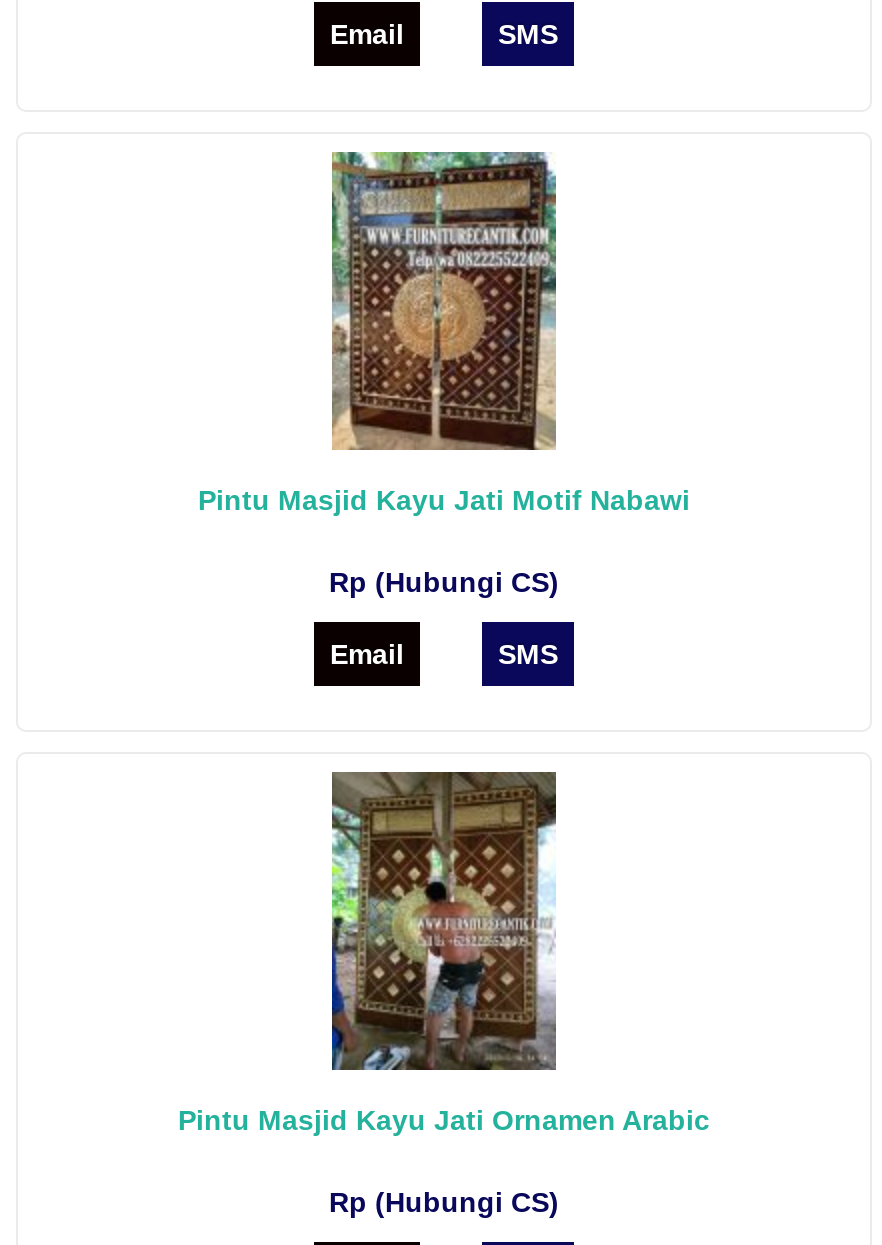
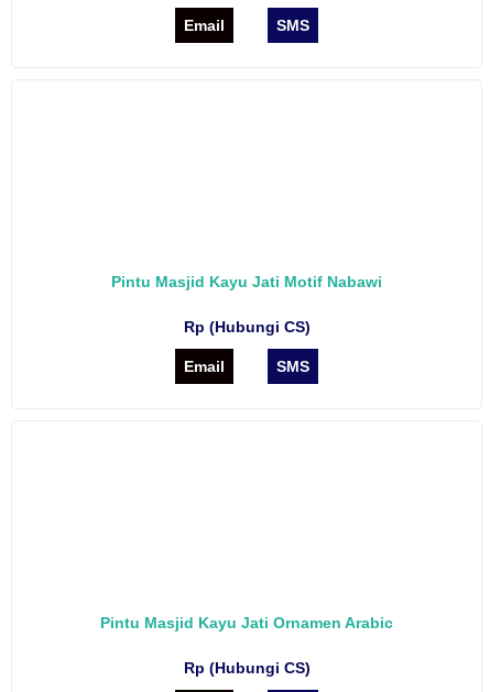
[330,150,558,452] [image] -> none
[330,770,558,1072] [image] -> none

